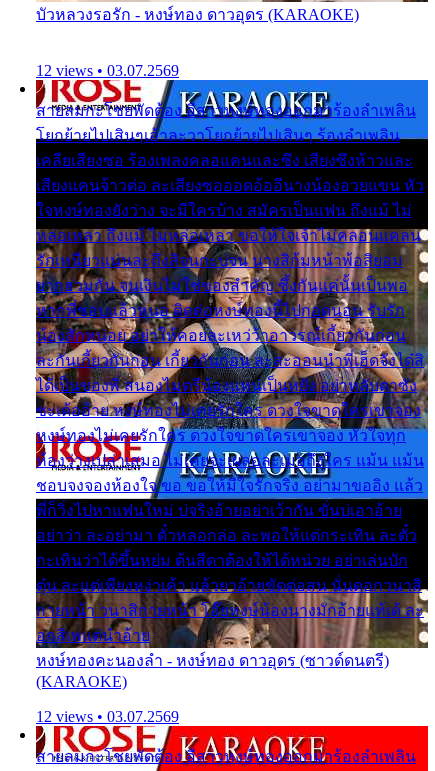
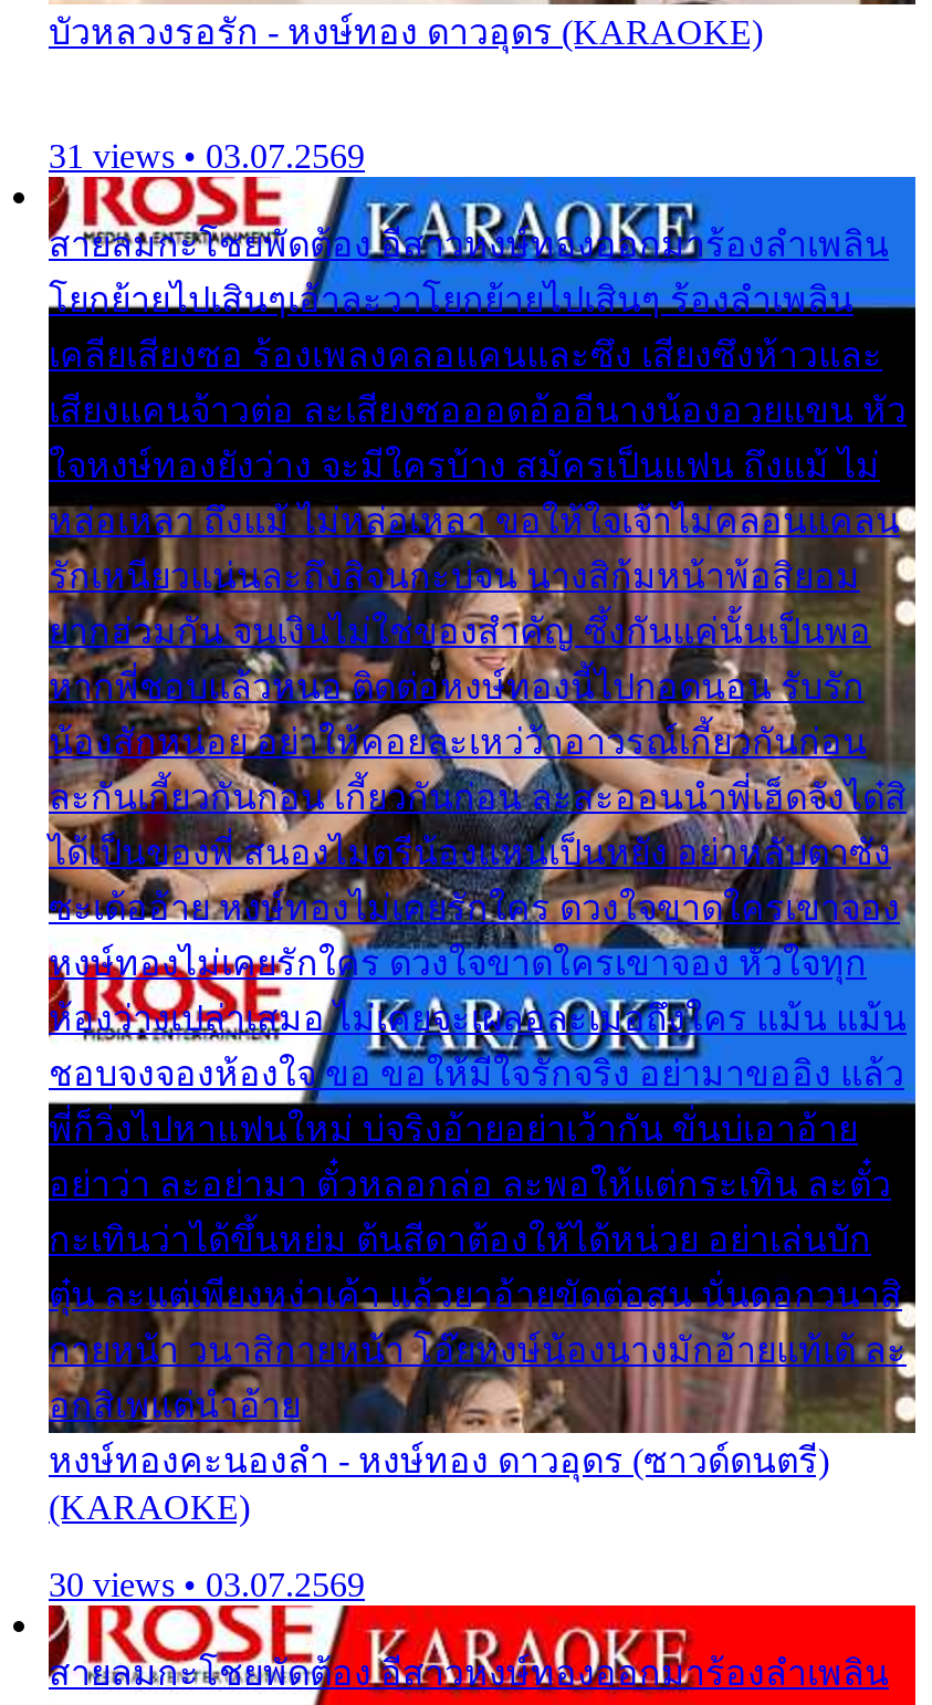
[36,62,179,79] 12 views • 03.07.2569 -> [49,137,365,174] 31 views • 03.07.2569
[36,708,179,725] 12 views • 03.07.2569 -> [49,1565,365,1603] 30 views • 03.07.2569

